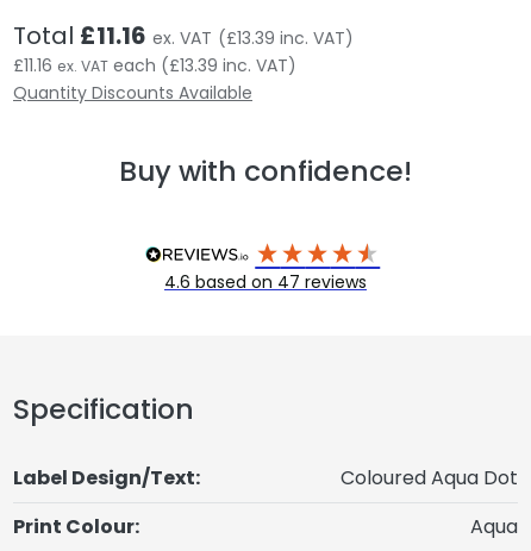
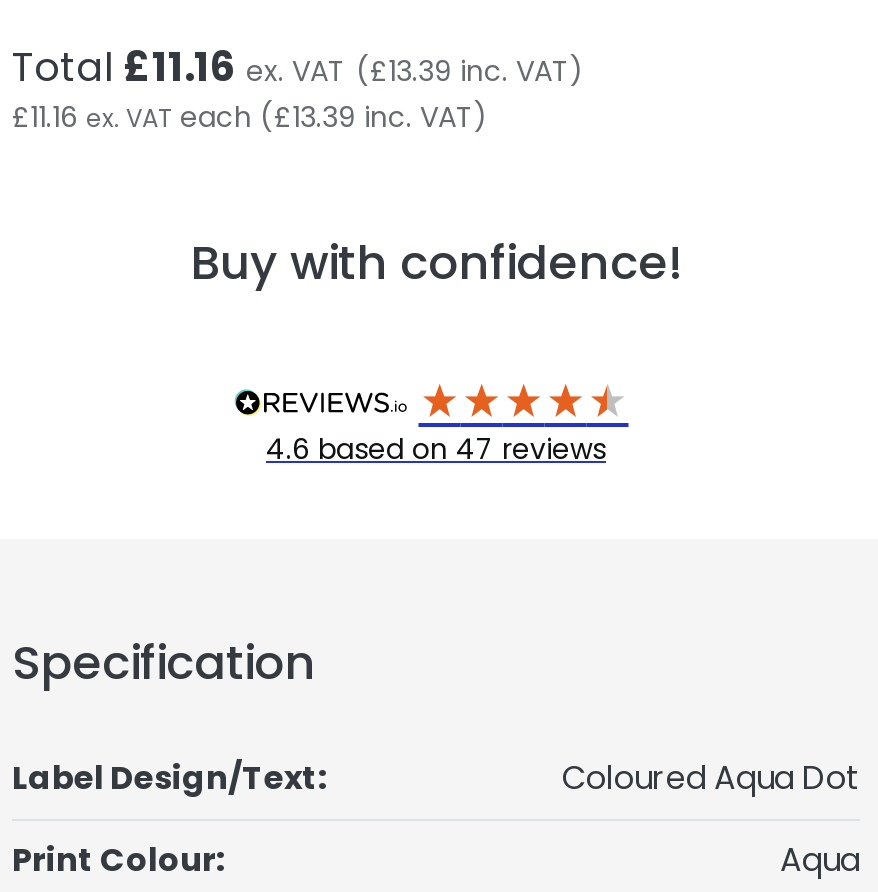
[13,81,252,105] Quantity Discounts Available -> none

